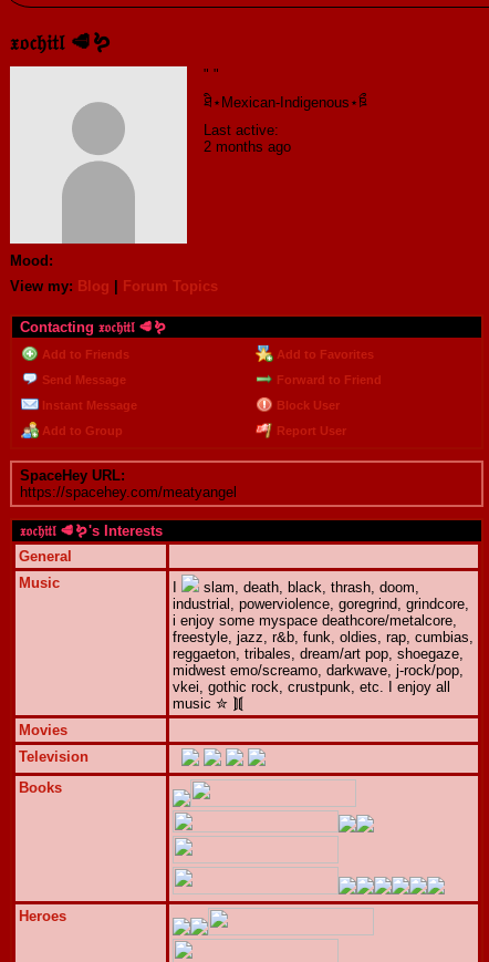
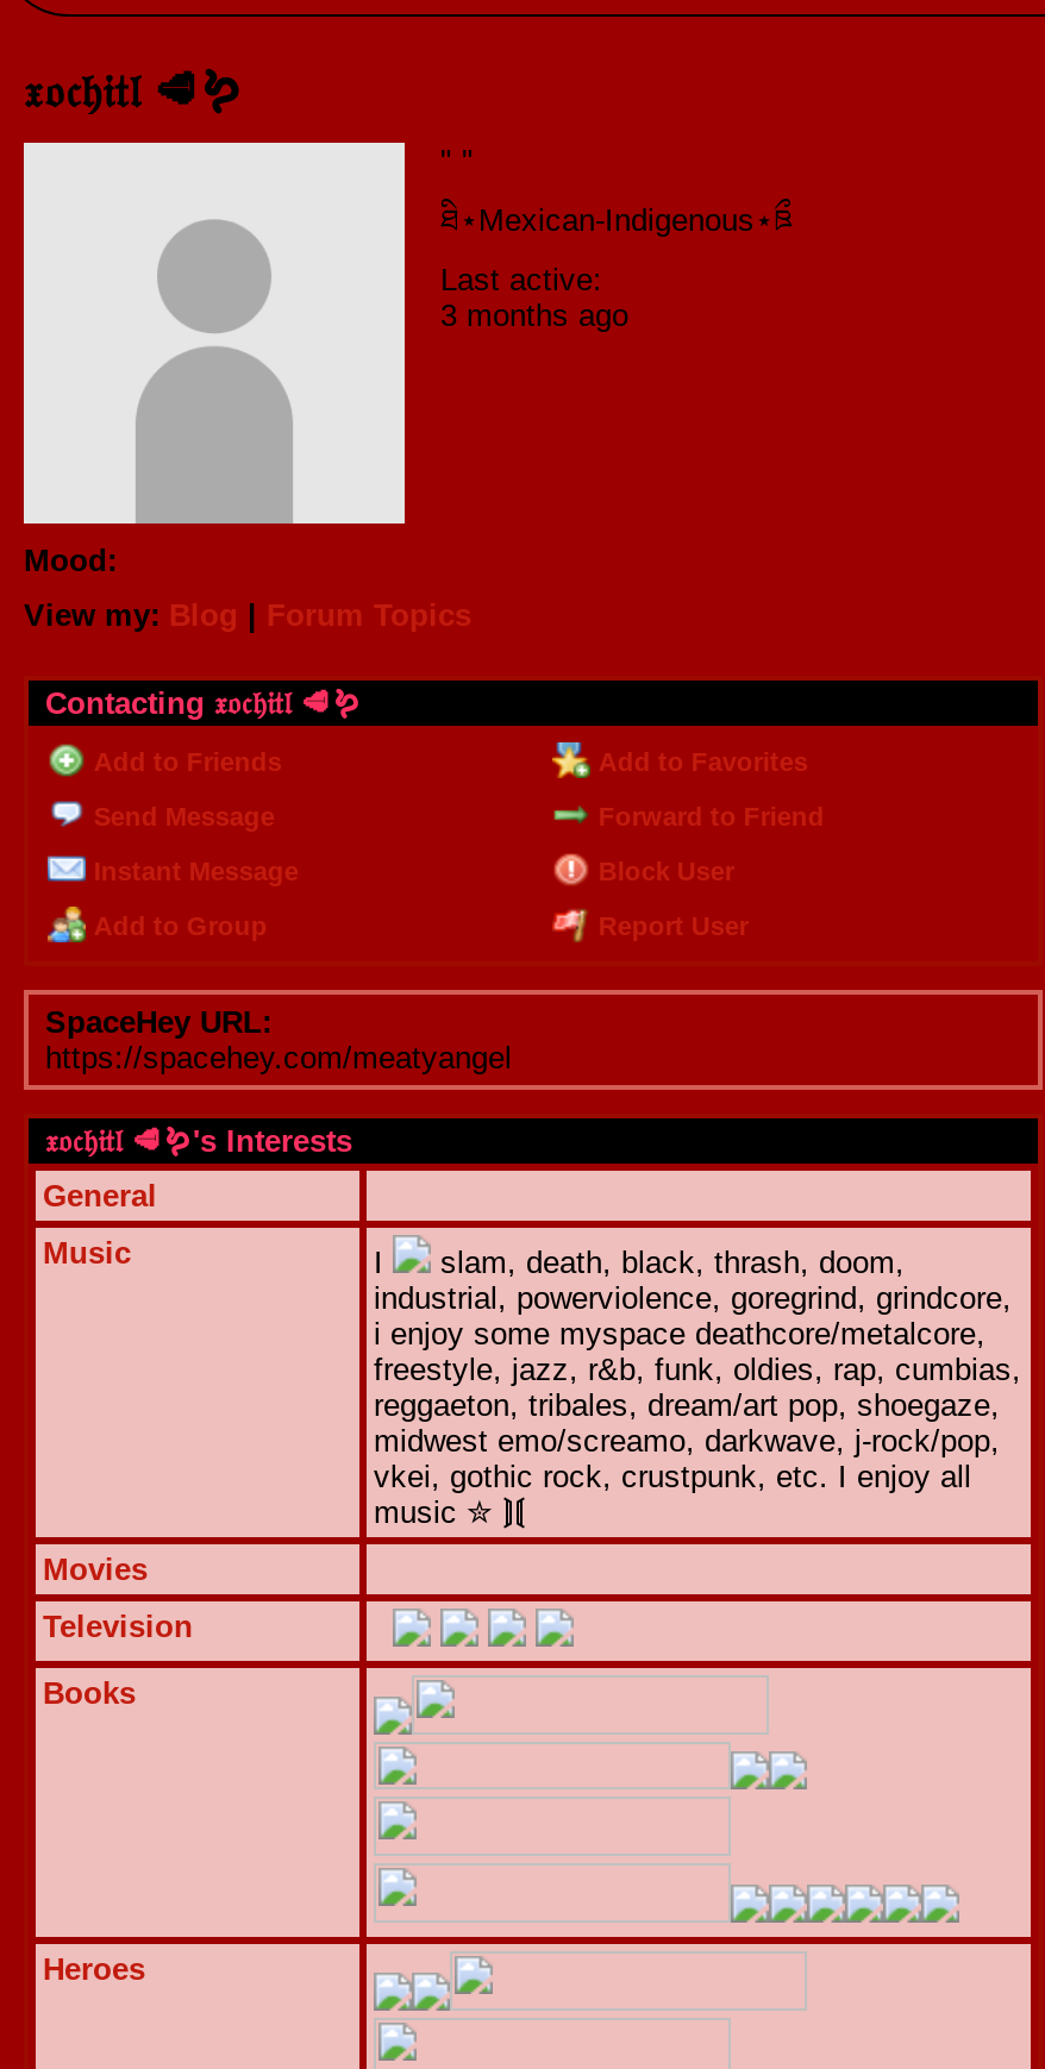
[204,138,291,155] 2 months ago -> [440,296,628,332] 3 months ago

